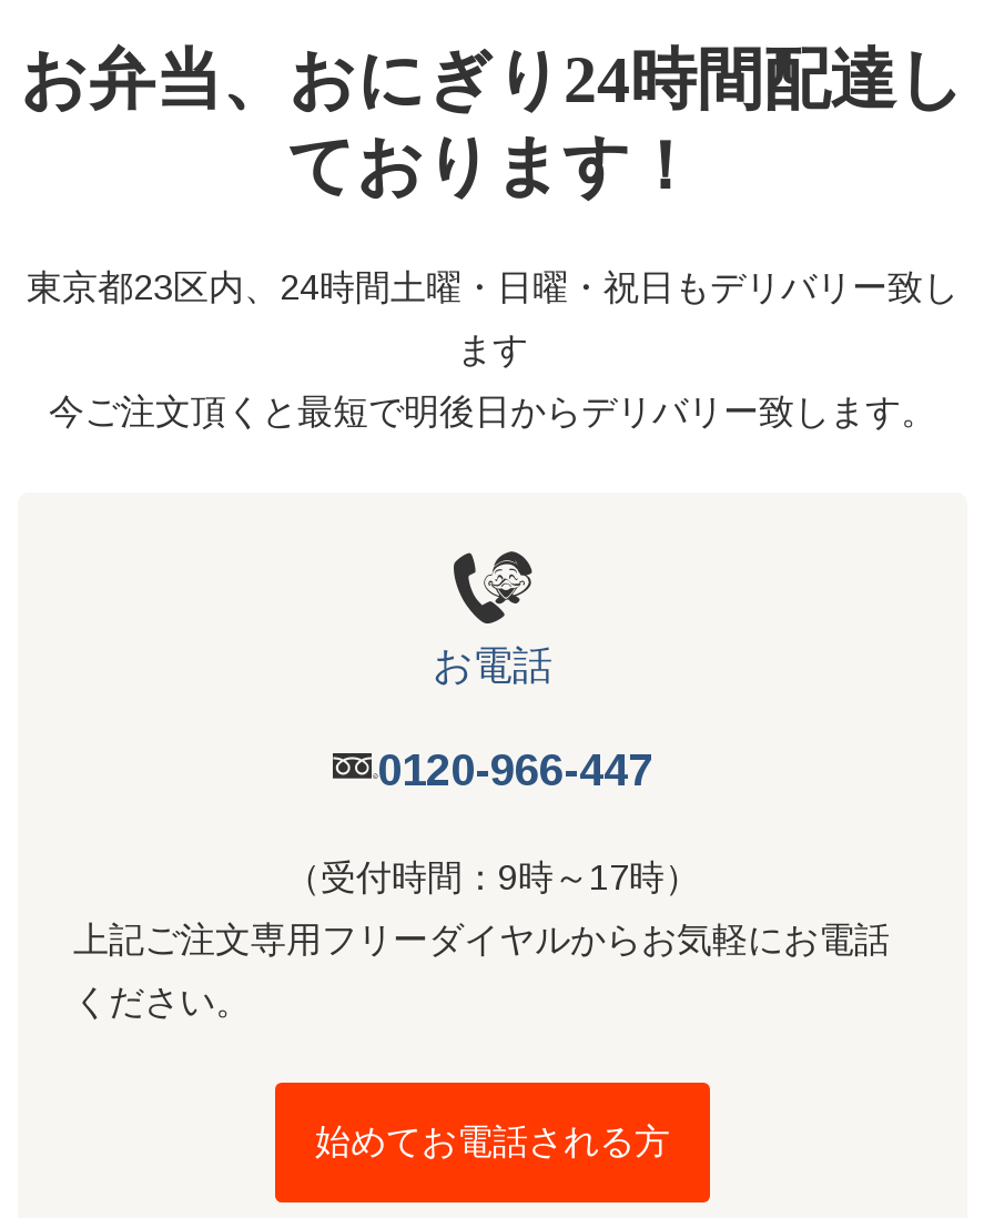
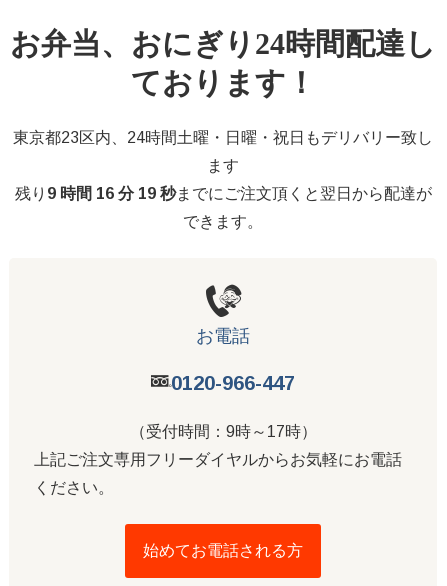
[49,393,936,431] 今ご注文頂くと最短で明後日からデリバリー致します。 -> [14,185,431,230] 残り9 時間 16 分 19 秒までにご注文頂くと翌日から配達が | できます。

